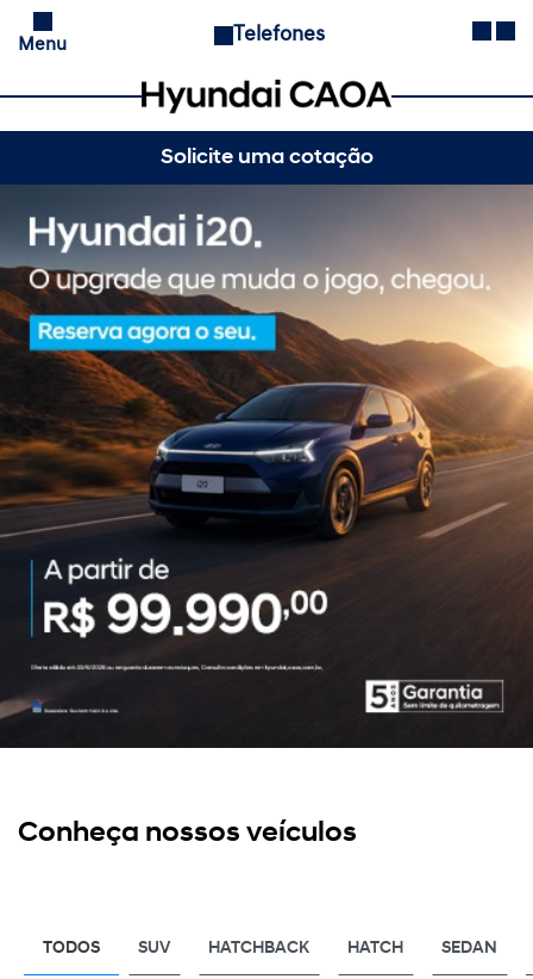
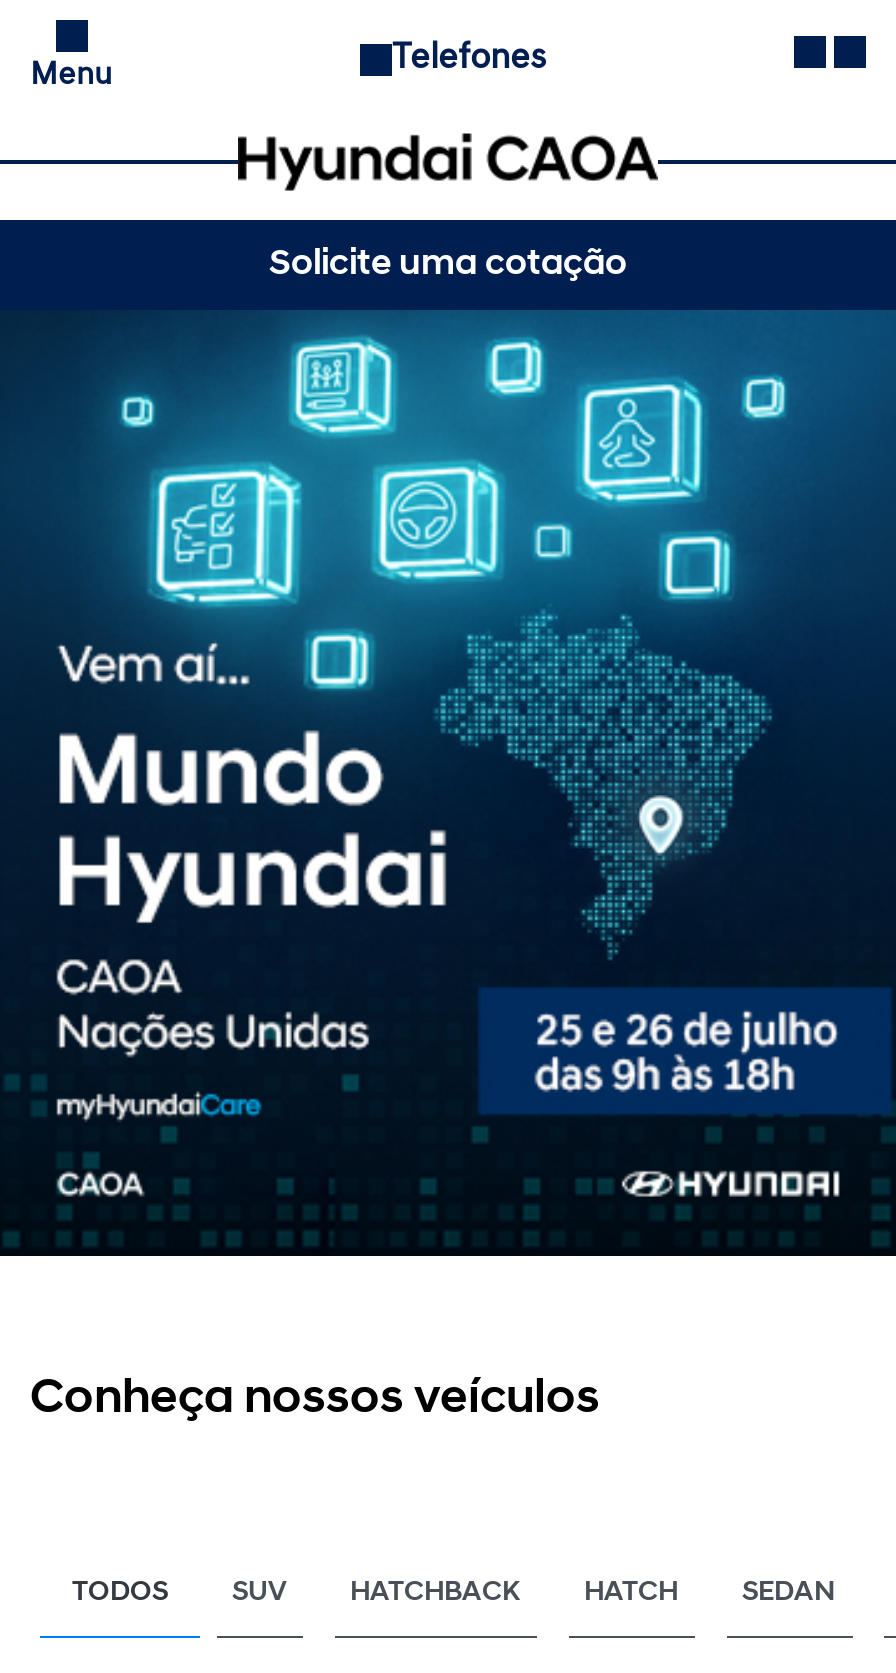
[4,183,529,747] [image] -> [6,310,890,1252] [image]

